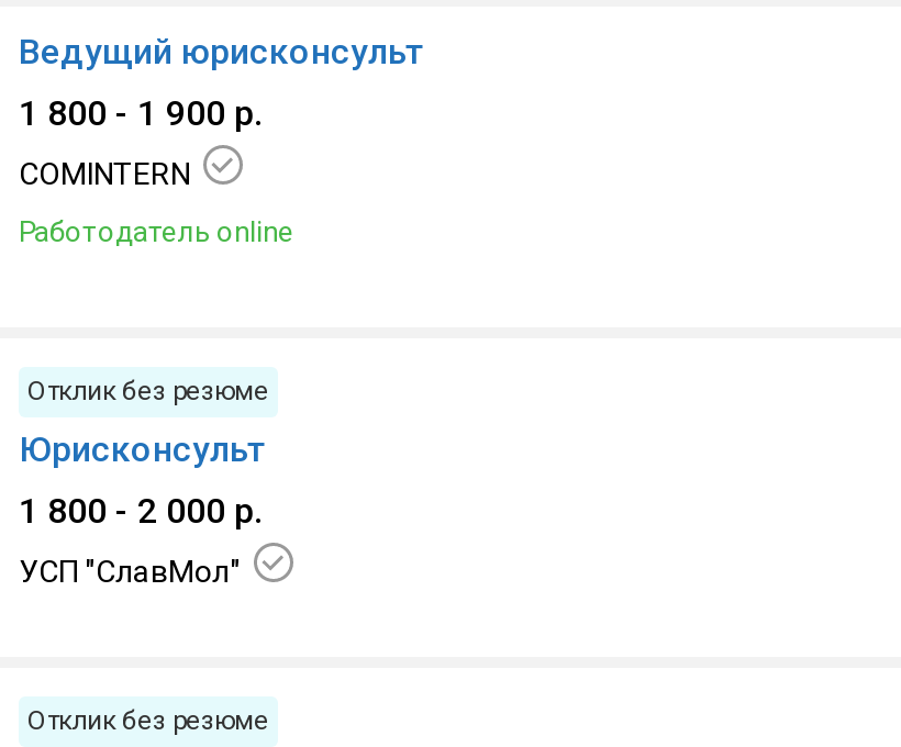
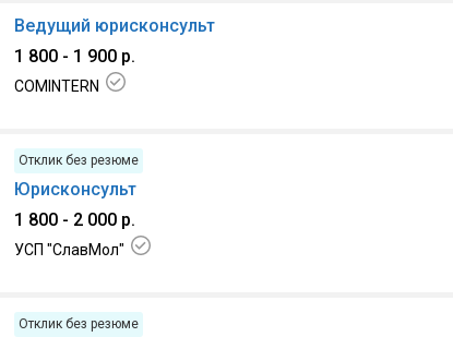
[19,216,293,249] Работодатель online -> none

